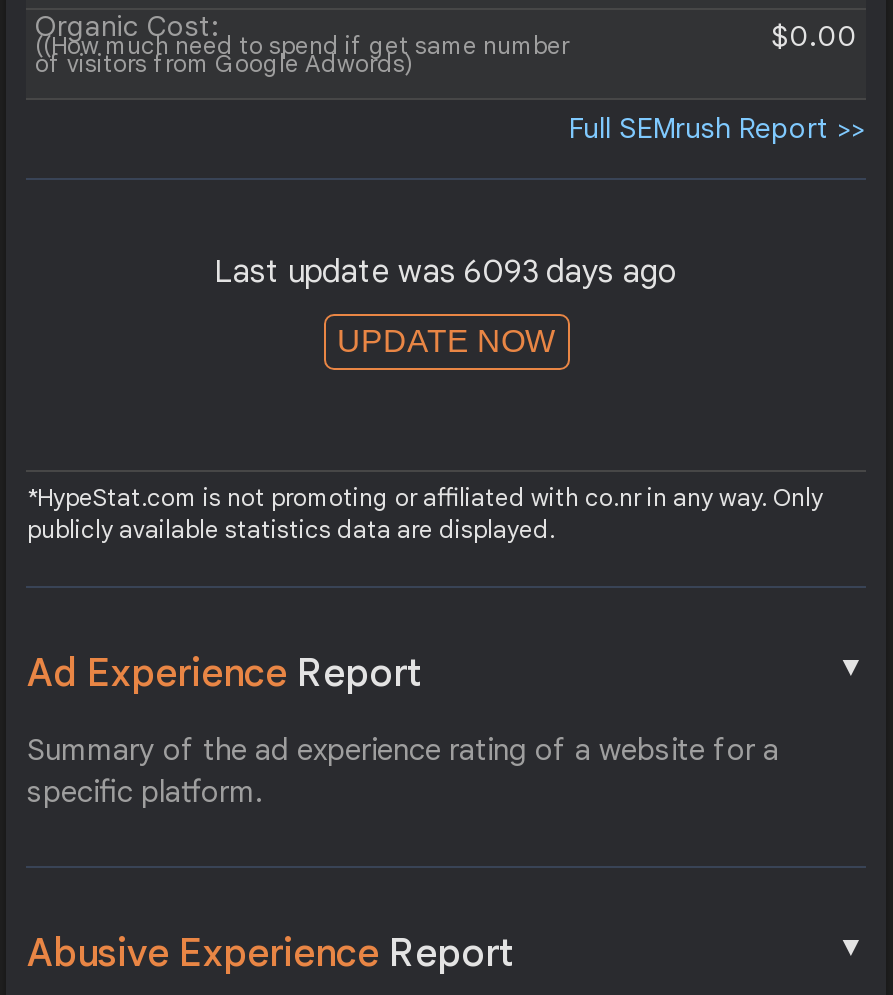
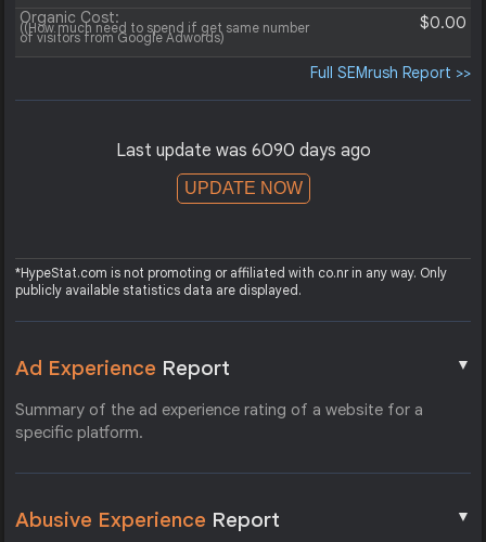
[214,252,678,292] Last update was 6093 days ago -> [116,140,370,162] Last update was 6090 days ago

